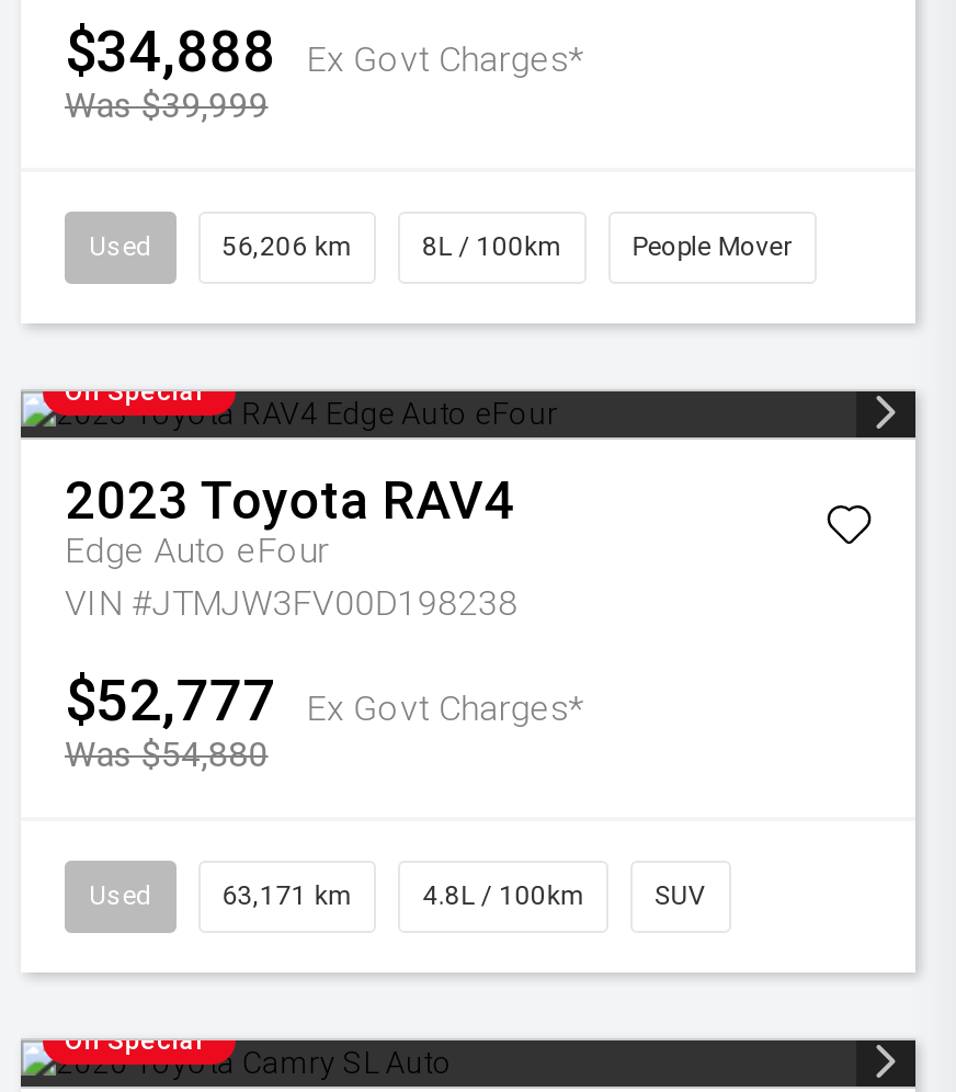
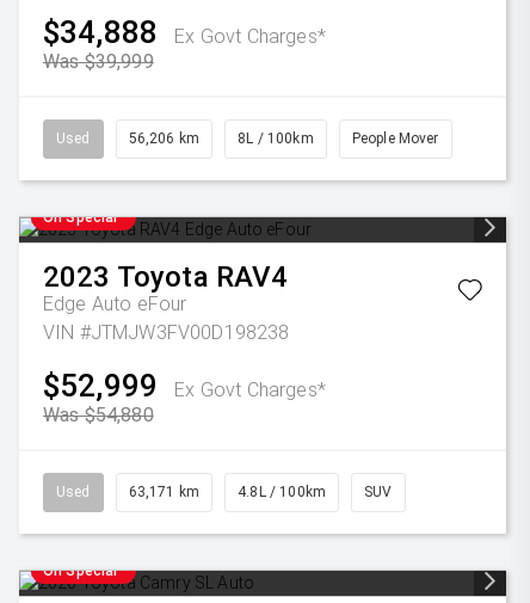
[65,668,584,733] $52,777 Ex Govt Charges* -> [43,367,326,403] $52,999 Ex Govt Charges*

